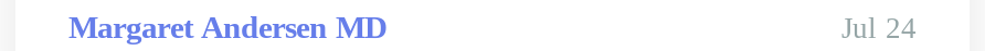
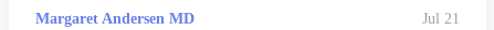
[841,11,917,44] Jul 24 -> [422,10,460,26] Jul 21

